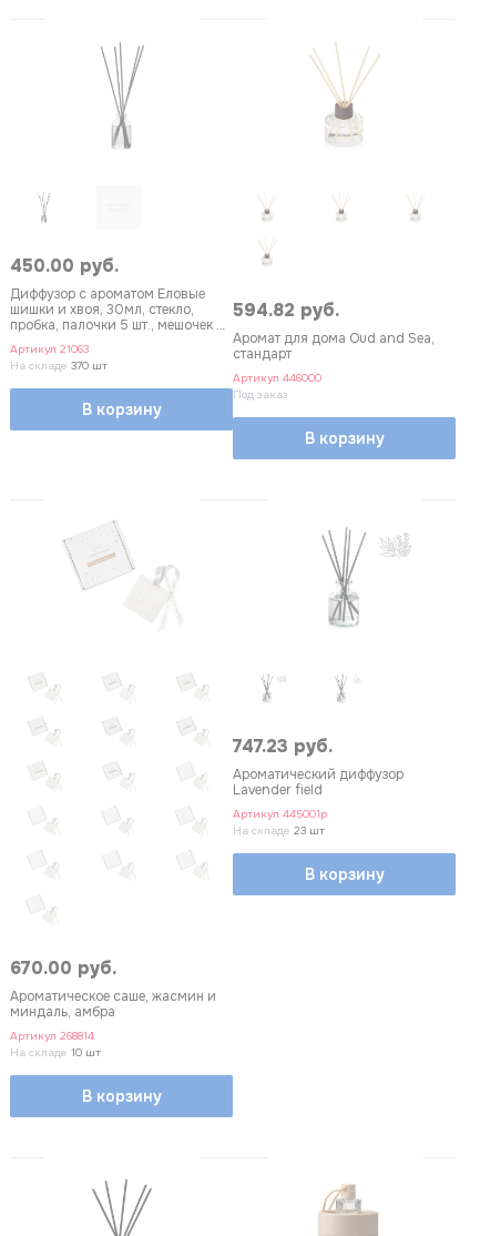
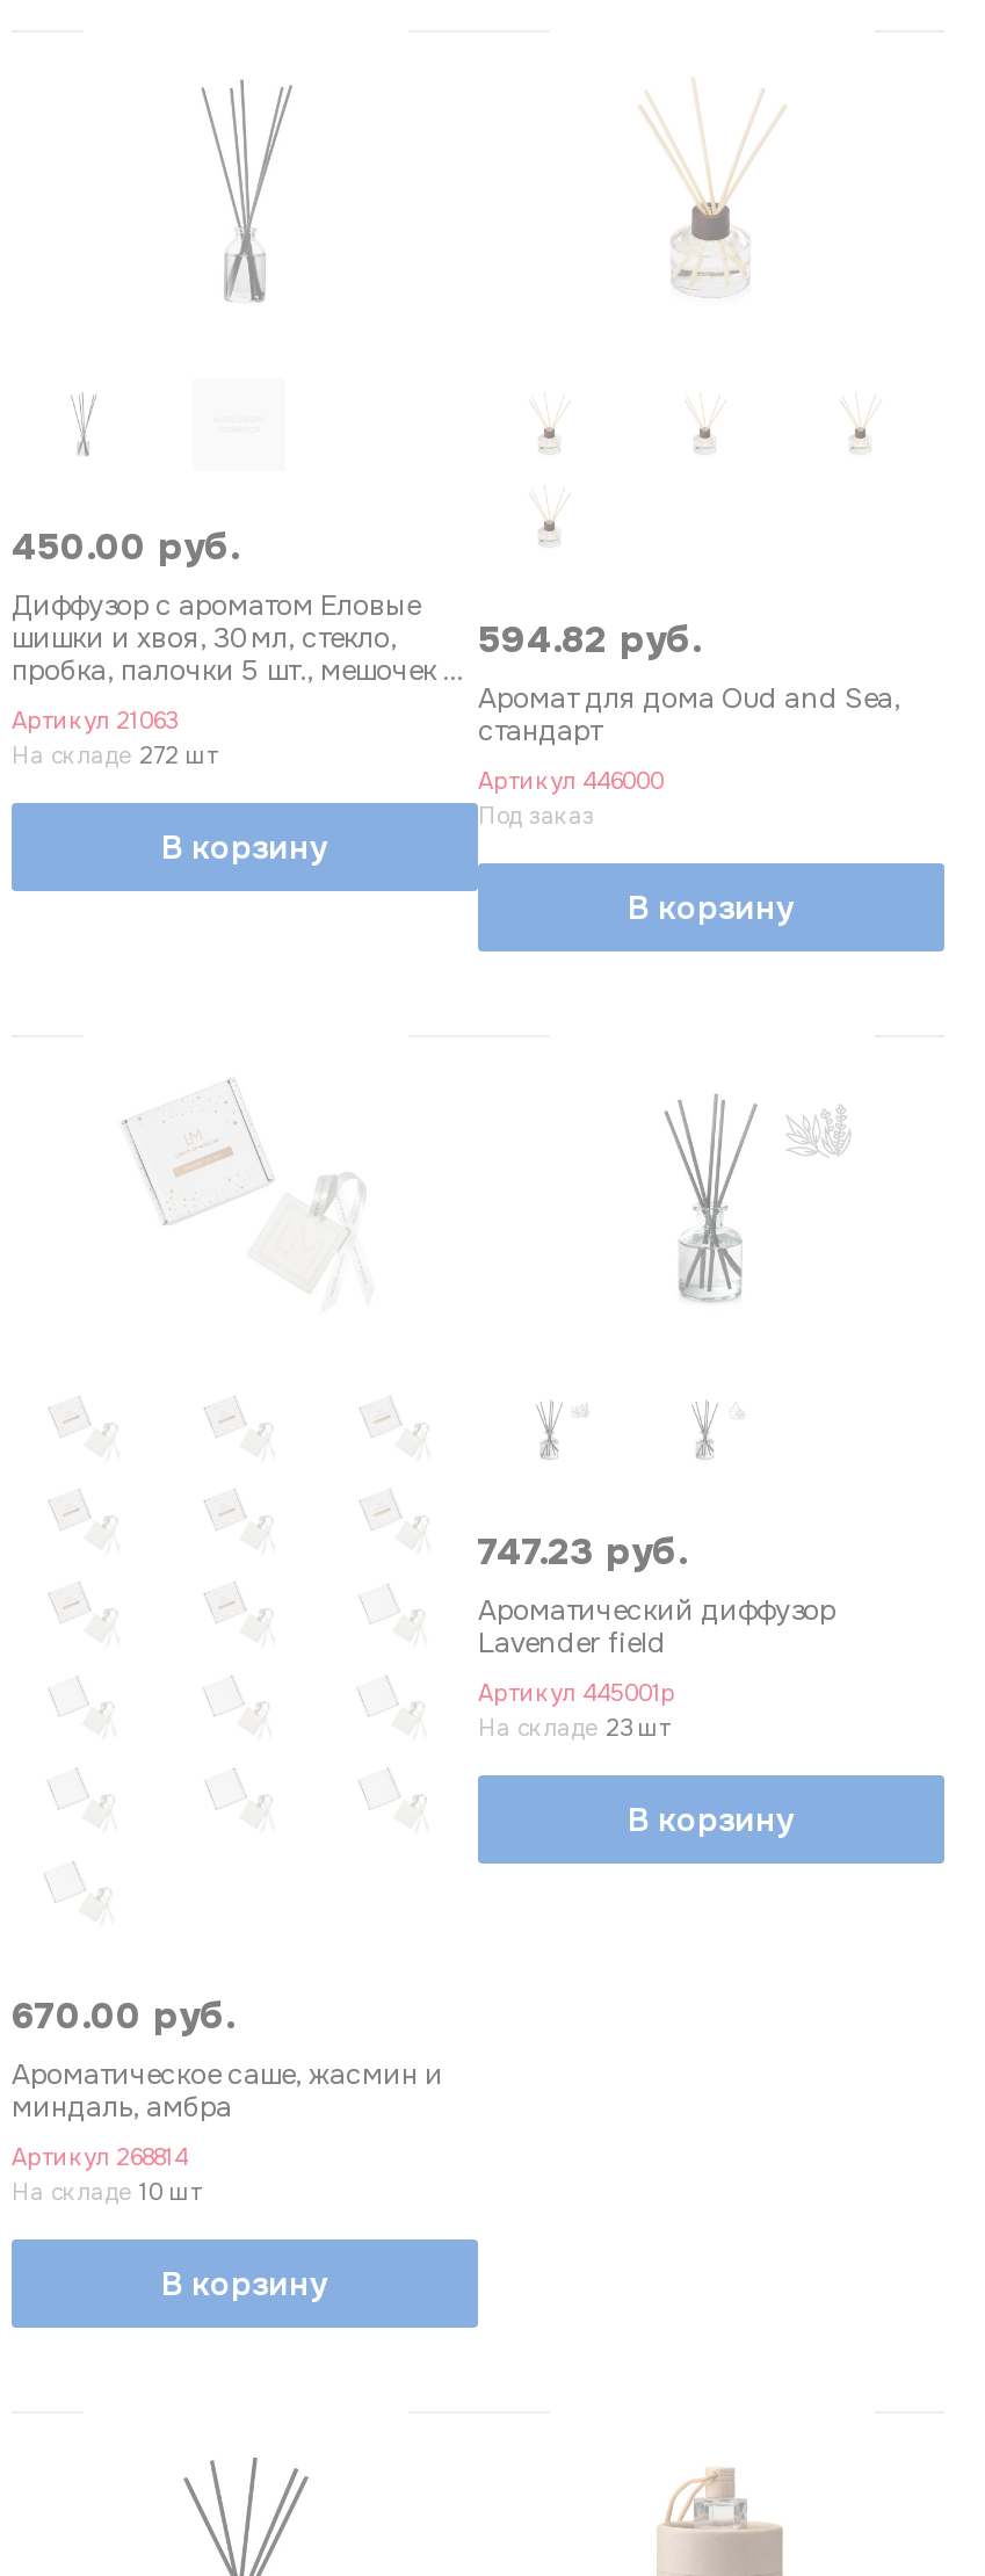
[10,359,108,373] На складе 370 шт -> [12,741,218,771] На складе 272 шт

